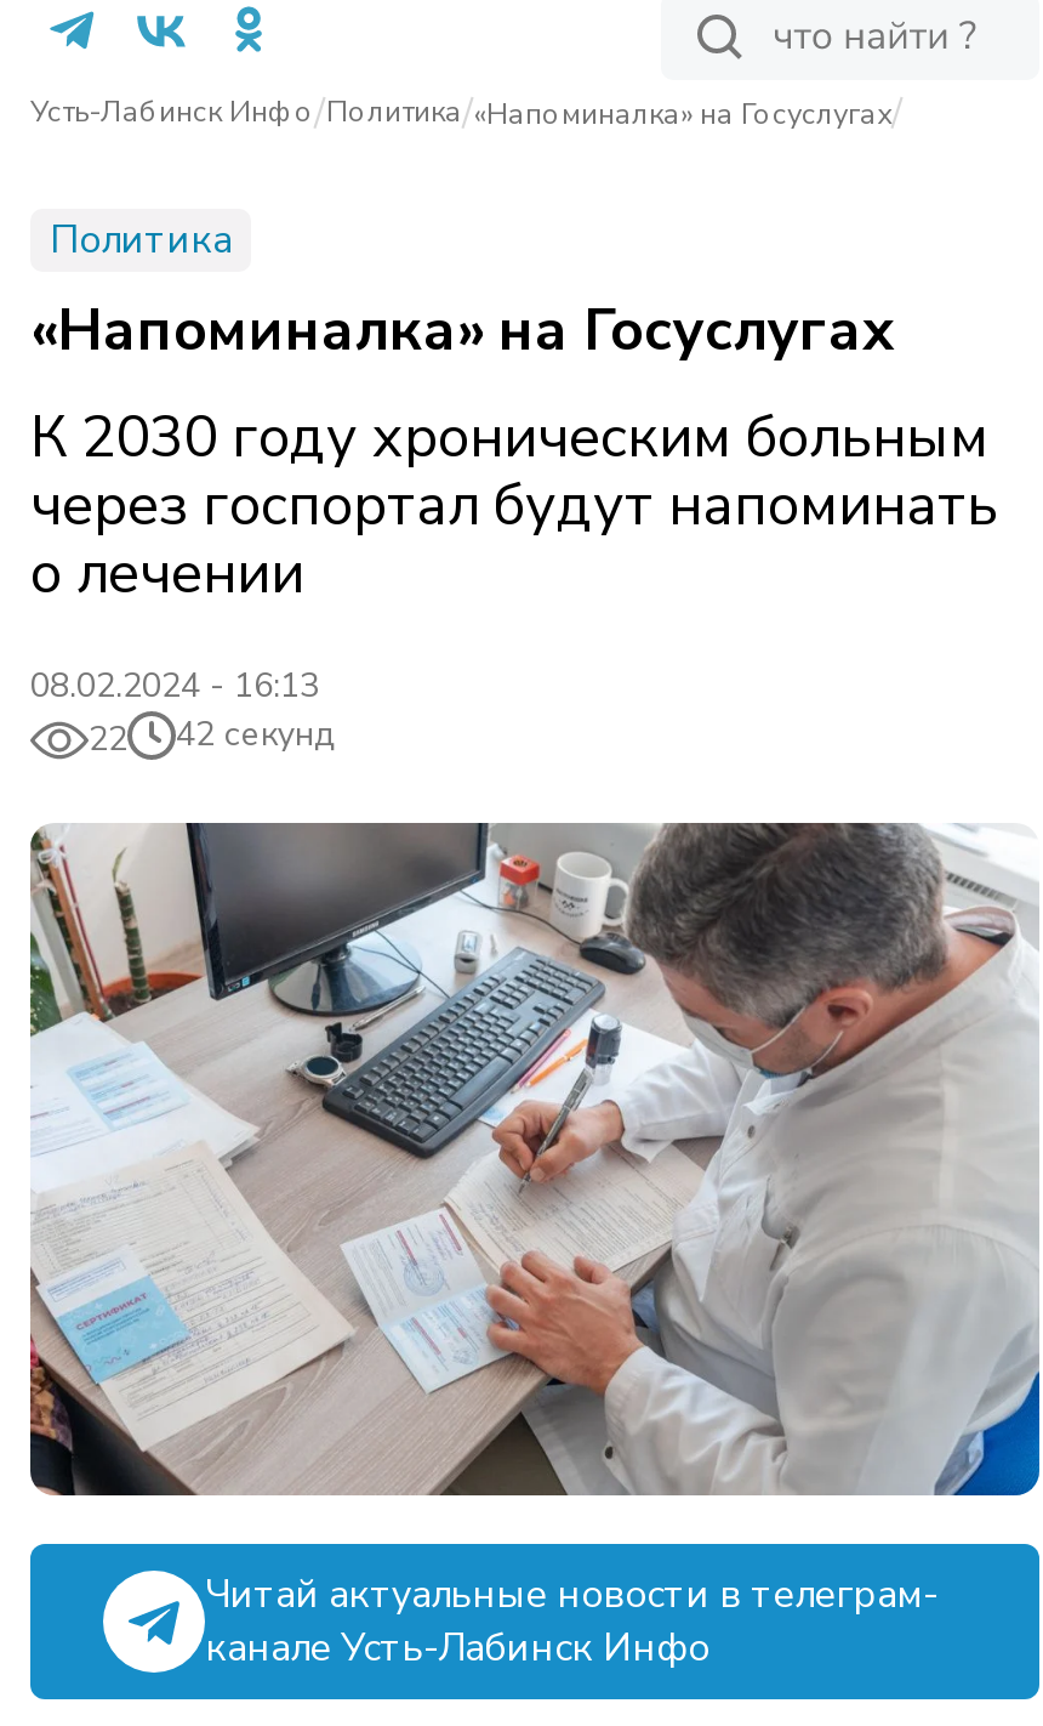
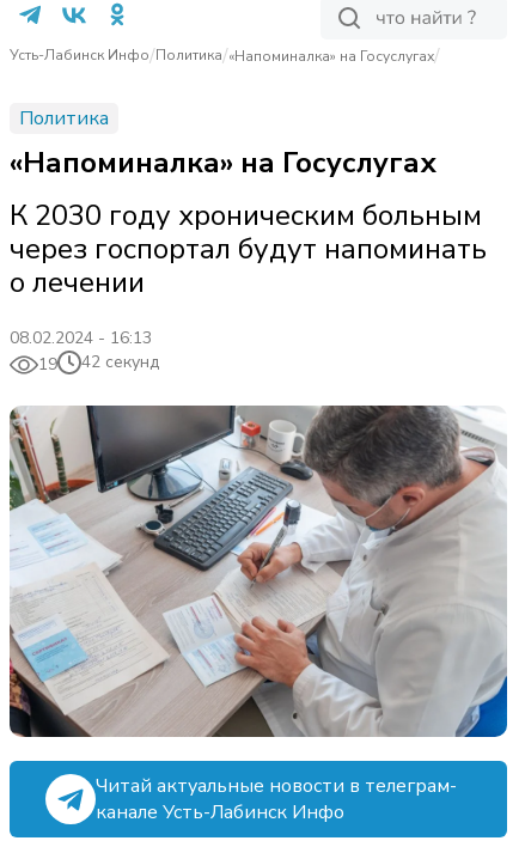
[89,711,334,762] 22 42 секунд -> [38,351,159,376] 19 42 секунд

